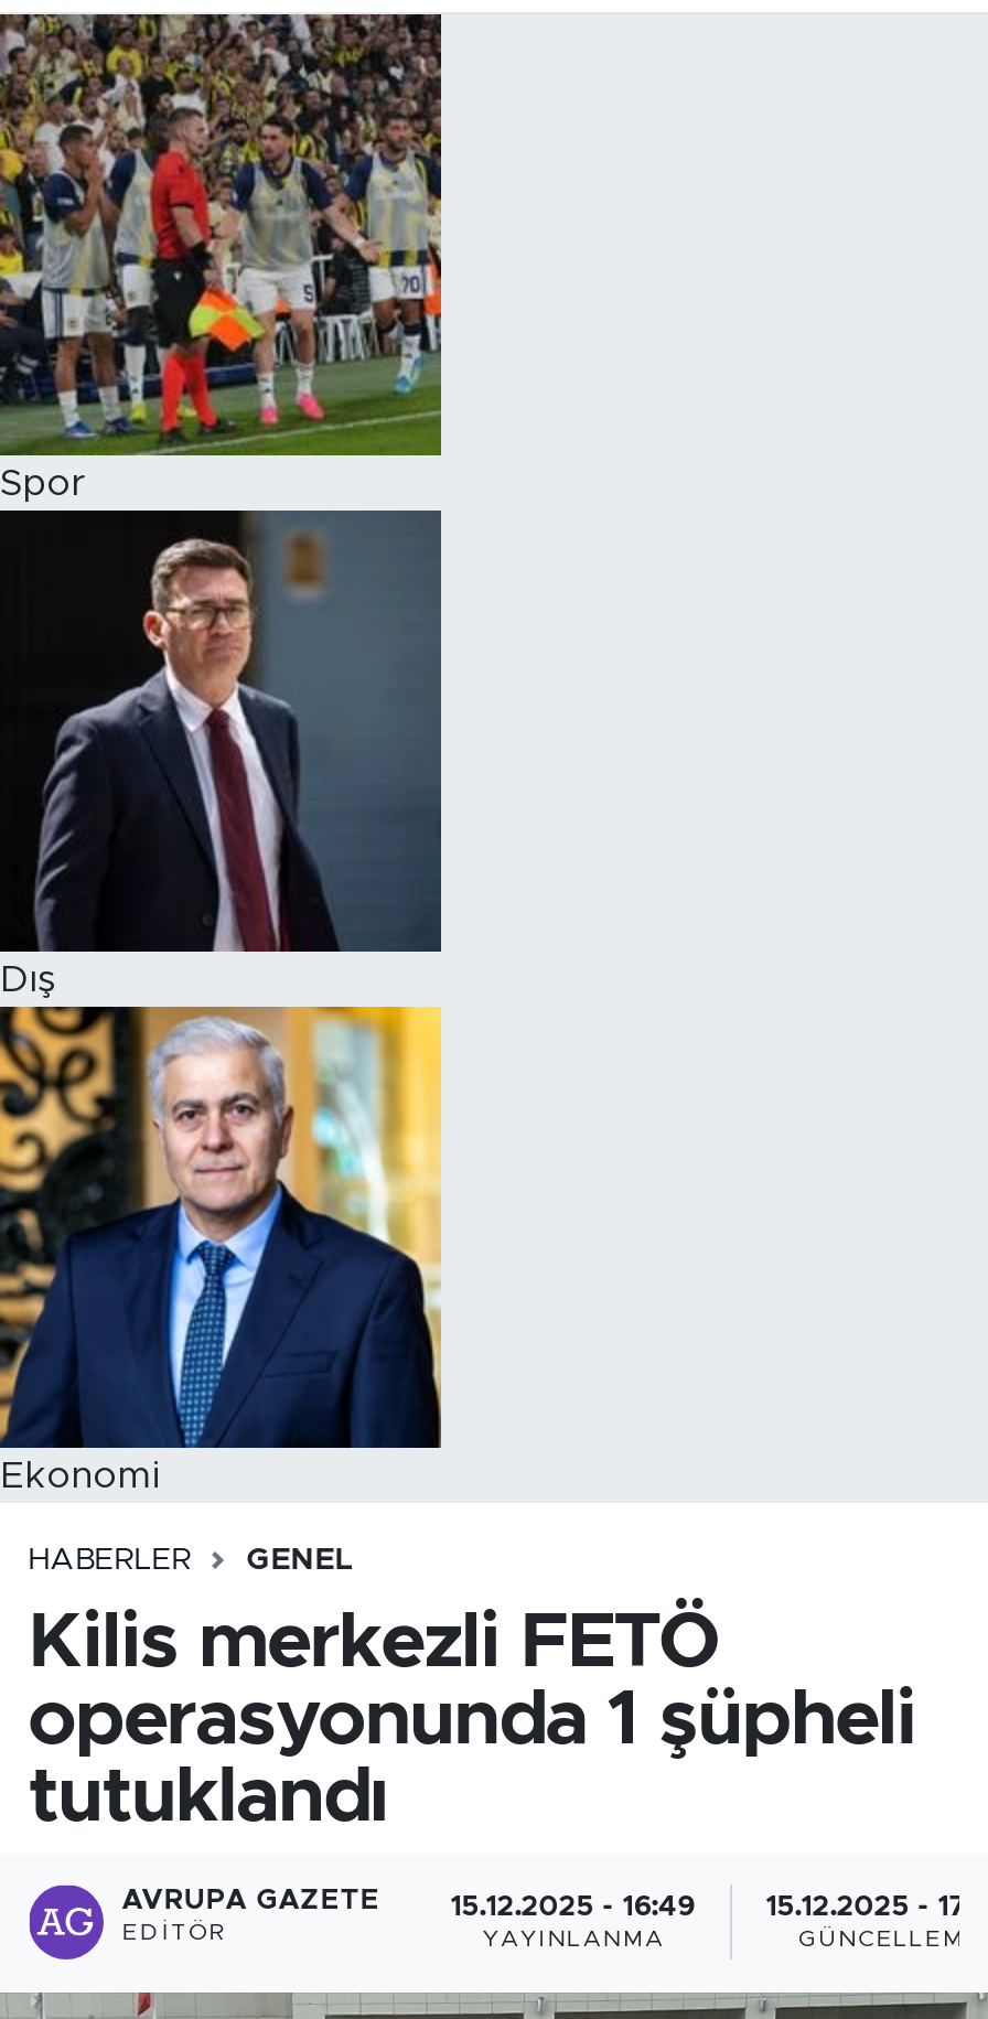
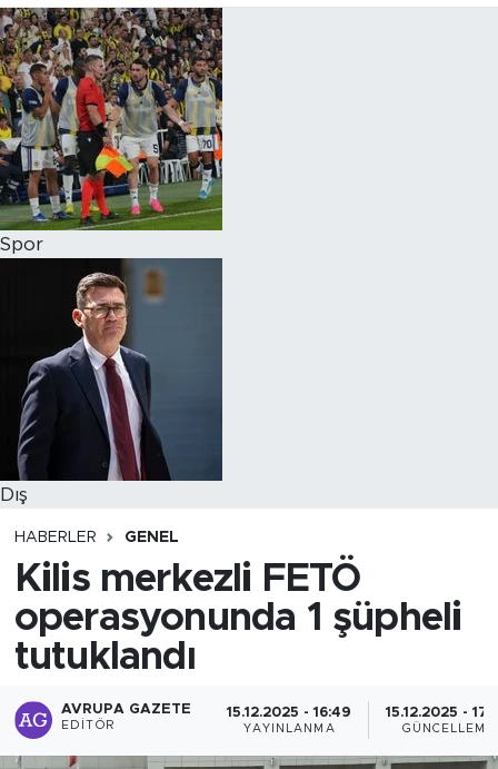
[0,1005,443,1494] [image] | Ekonomi -> none

